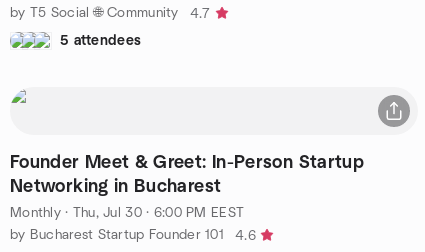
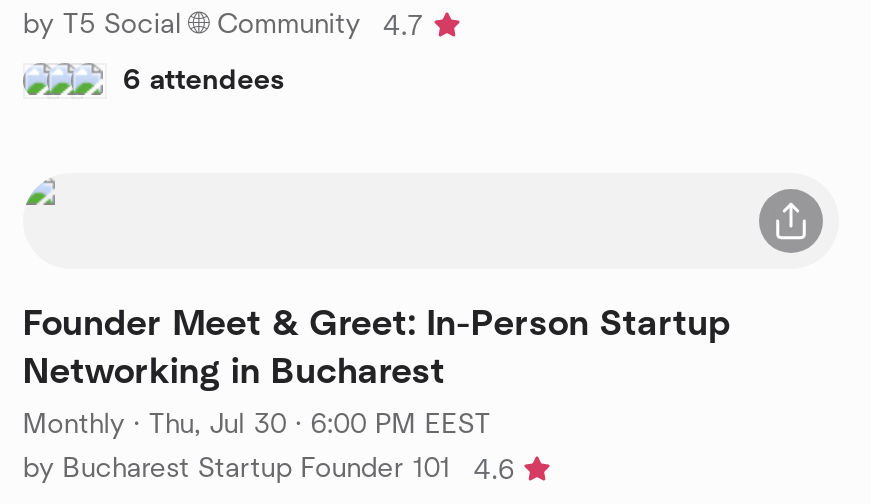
[60,33,141,47] 5 attendees -> [123,66,285,94] 6 attendees

